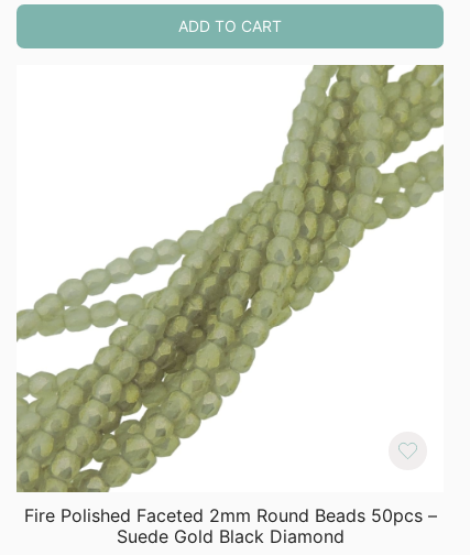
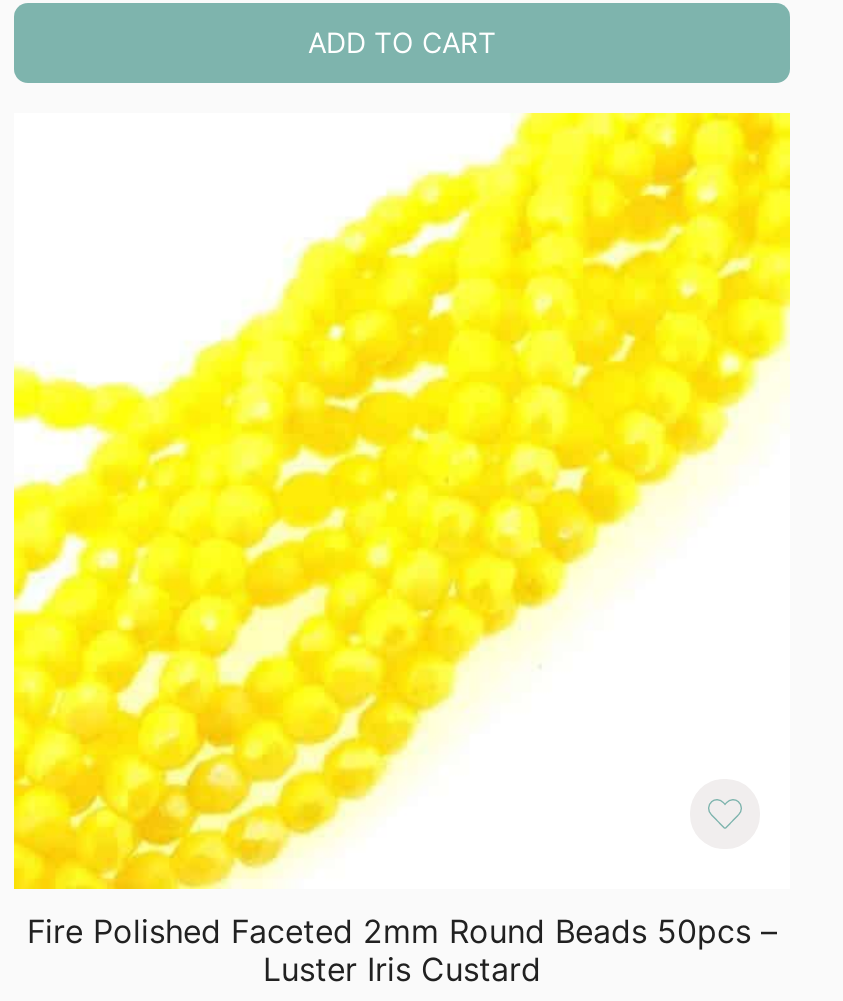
[15,64,445,547] [image] | Suede Gold Black Diamond -> [12,111,792,989] [image] | Luster Iris Custard

